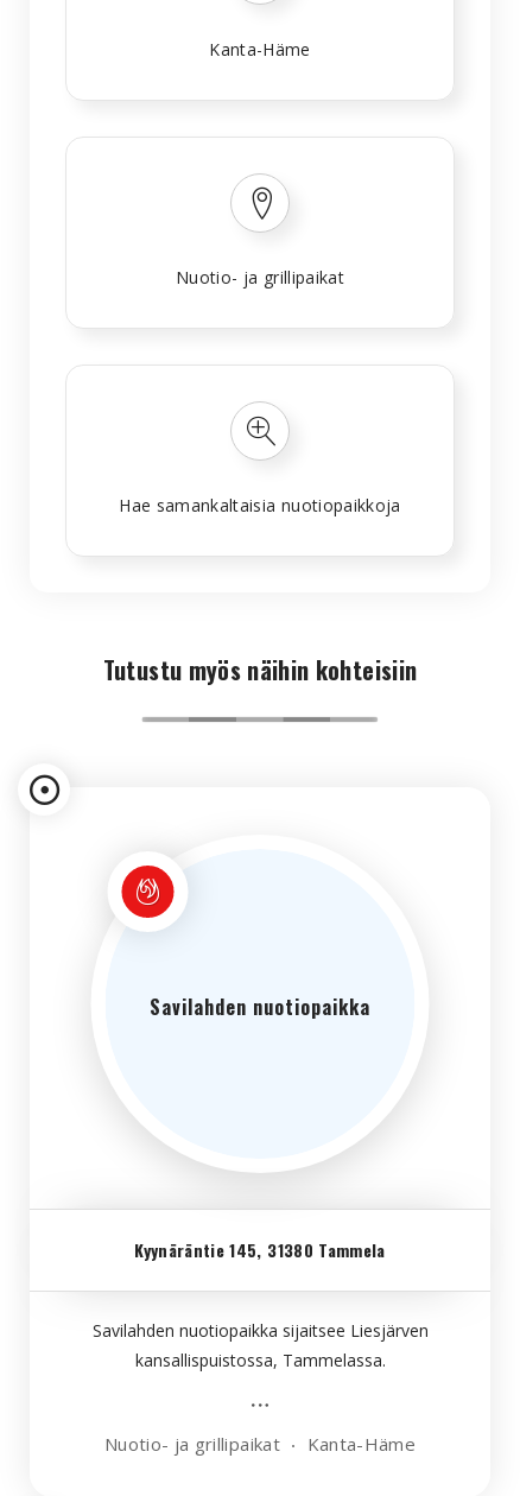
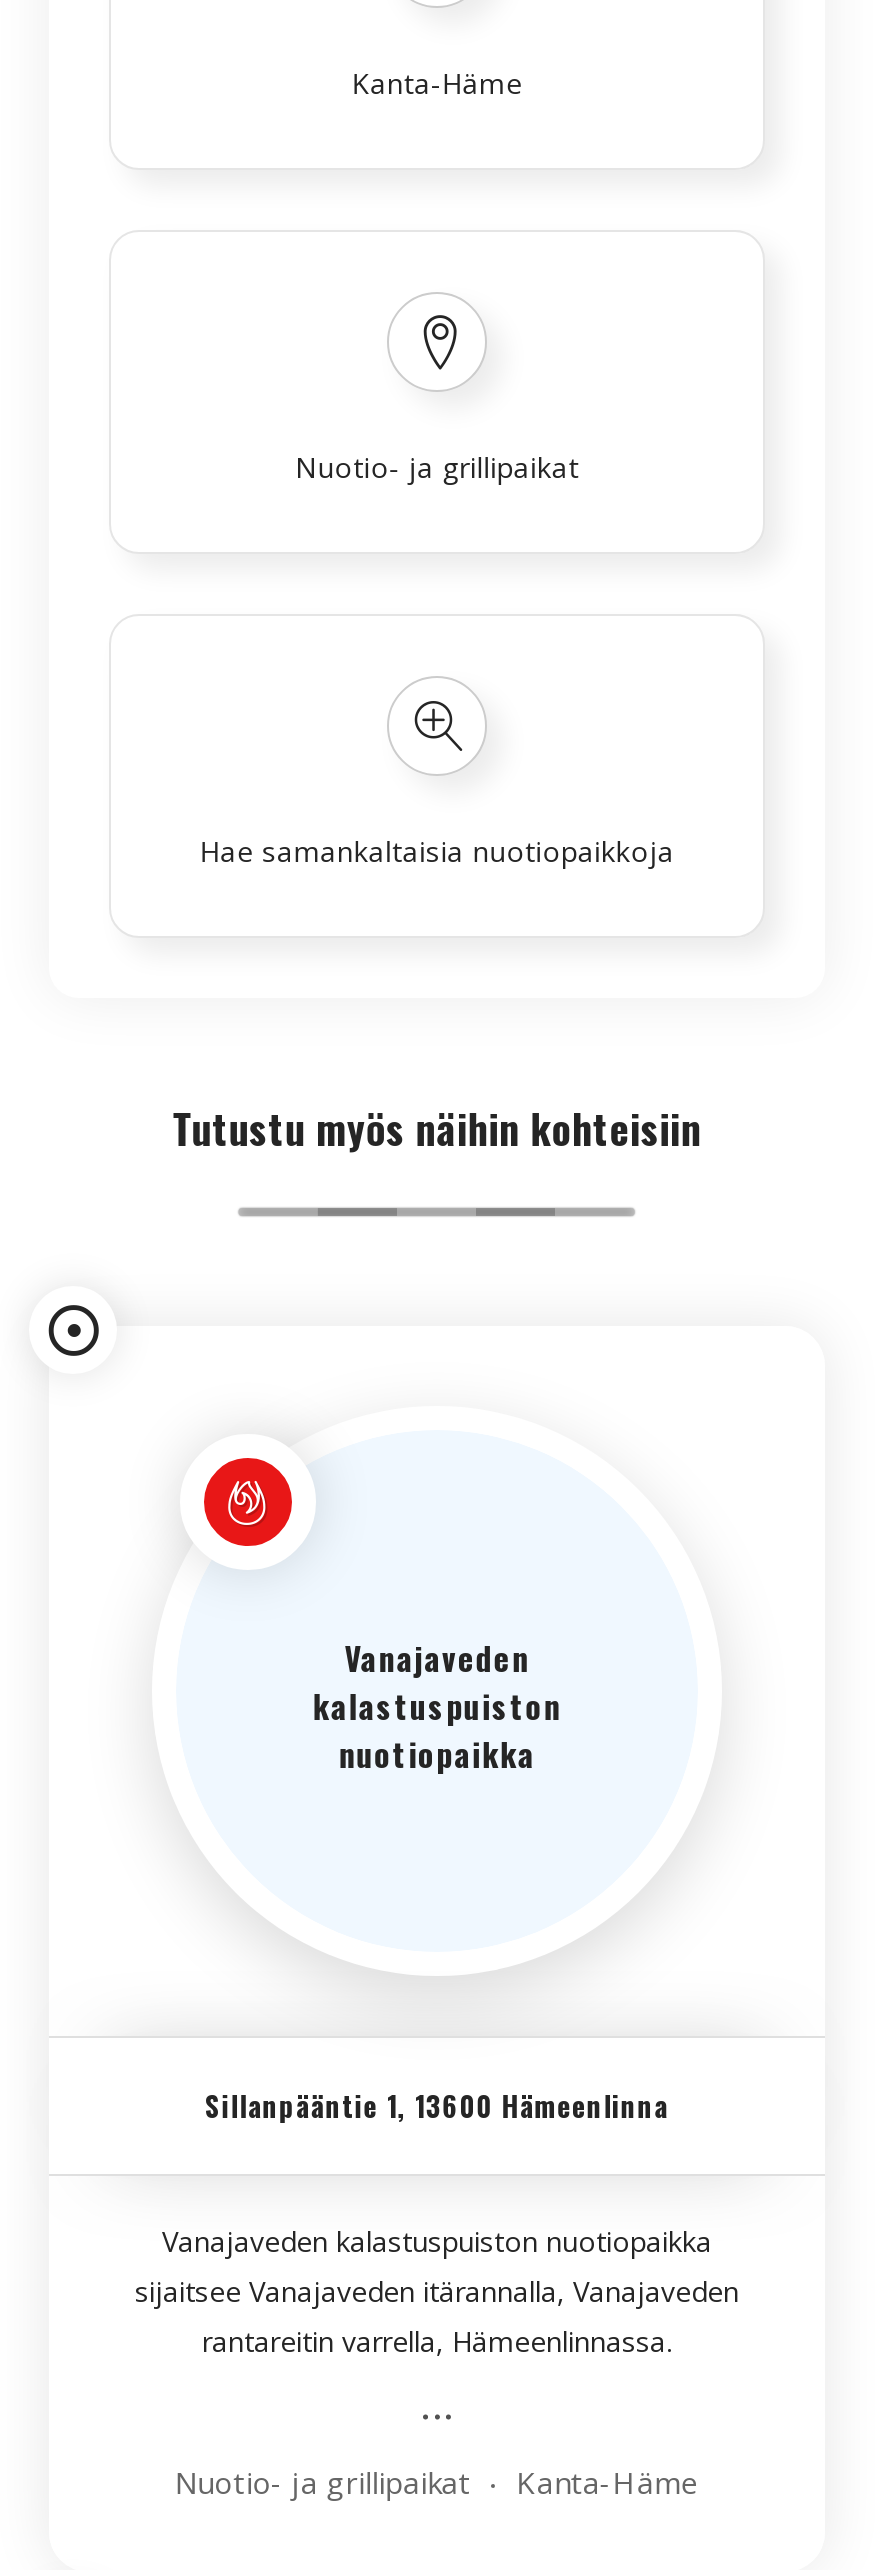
[150,992,370,1021] Savilahden nuotiopaikka -> [313,1633,561,1777] Vanajaveden | kalastuspuiston | nuotiopaikka
[134,1237,386,1262] Kyynäräntie 145, 31380 Tammela -> [205,2084,669,2126] Sillanpääntie 1, 13600 Hämeenlinna
[92,1319,428,1371] Savilahden nuotiopaikka sijaitsee Liesjärven | kansallispuistossa, Tammelassa. -> [135,2222,739,2360] Vanajaveden kalastuspuiston nuotiopaikka | sijaitsee Vanajaveden itärannalla, Vanajaveden | rantareitin varrella, Hämeenlinnassa.

